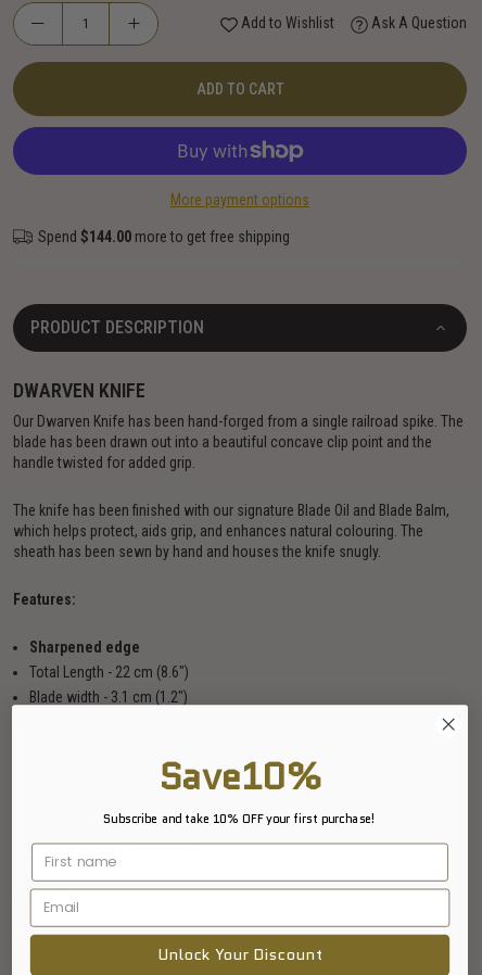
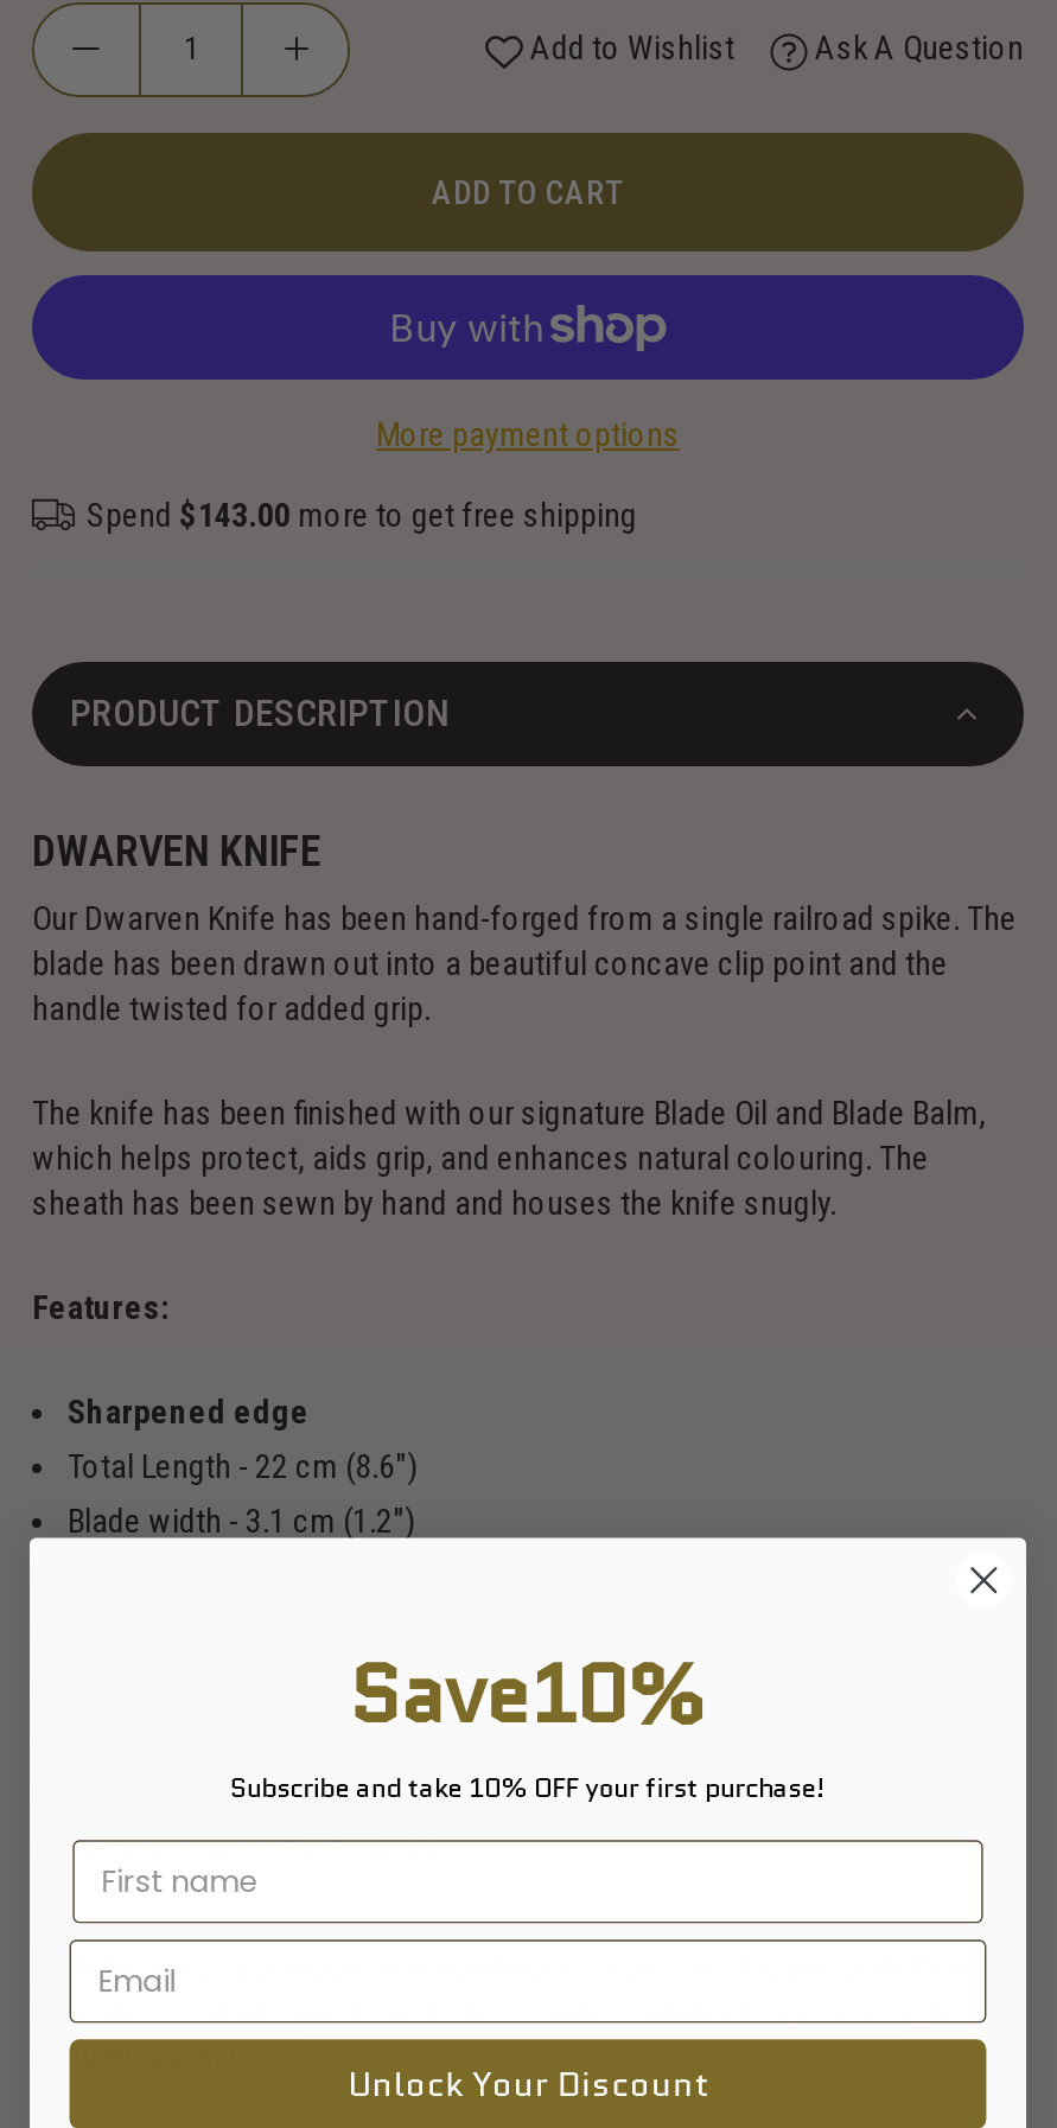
[38,228,290,245] Spend $144.00 more to get free shipping -> [87,495,637,533] Spend $143.00 more to get free shipping

